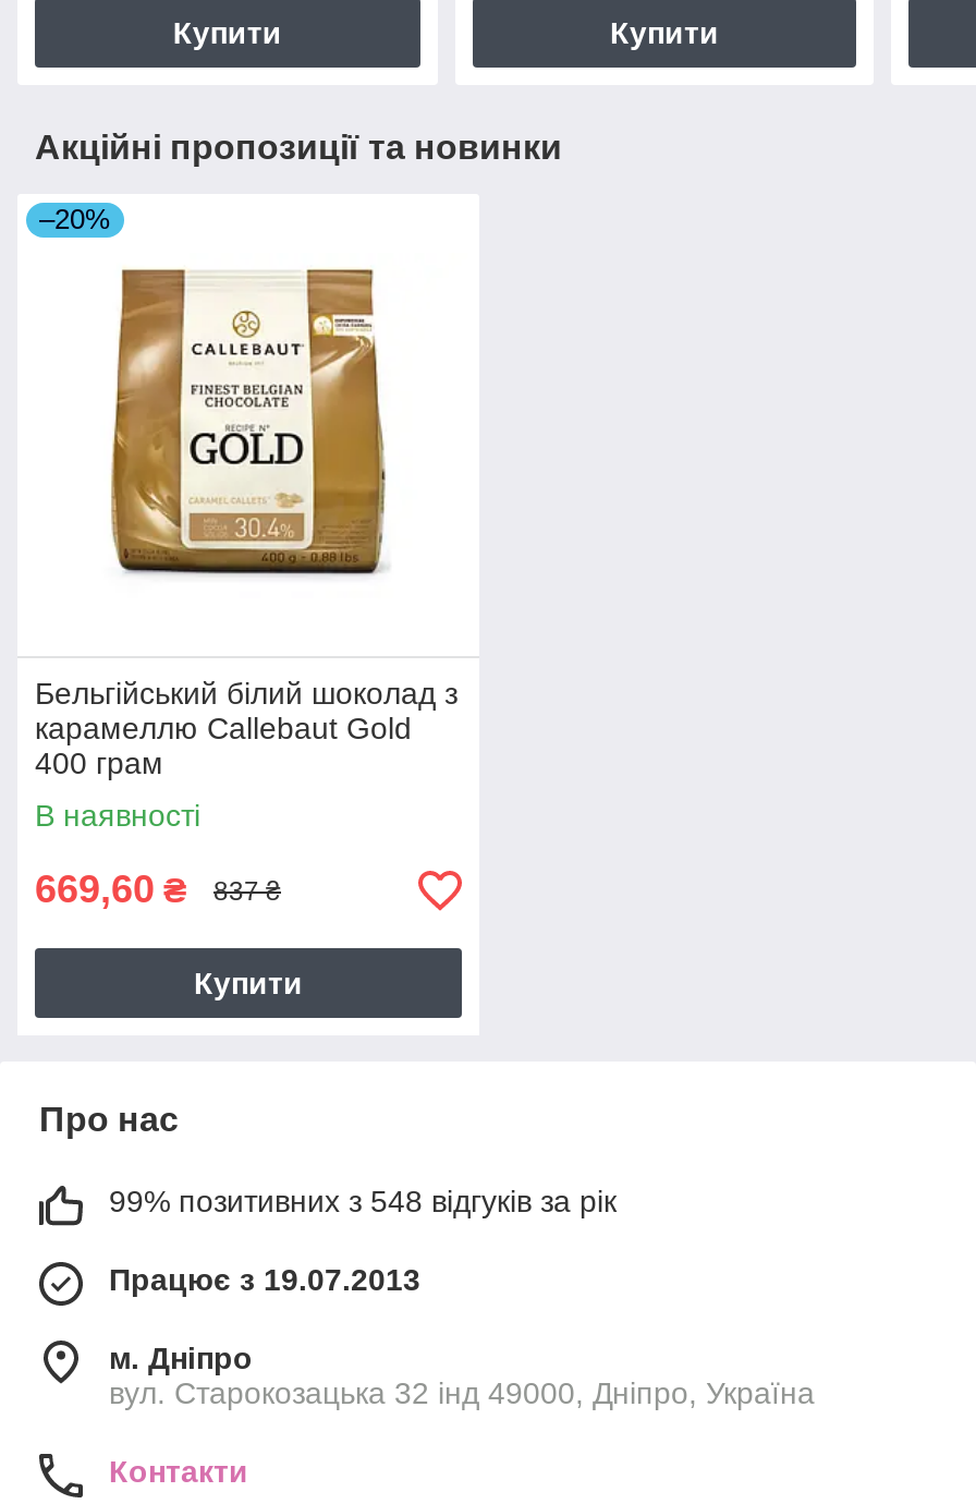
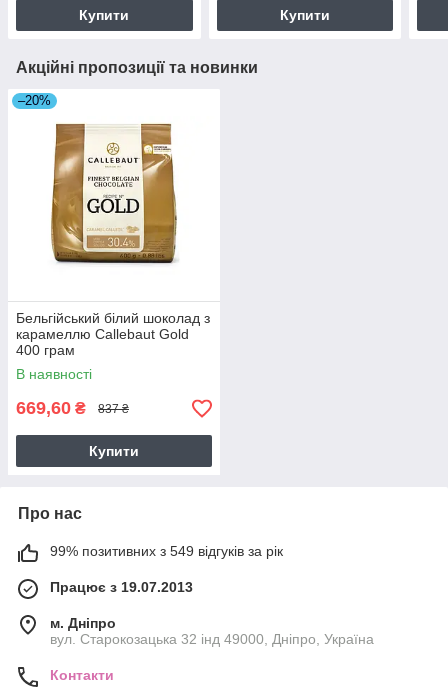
[109,1184,617,1219] 99% позитивних з 548 відгуків за рік -> [50,543,283,559] 99% позитивних з 549 відгуків за рік

